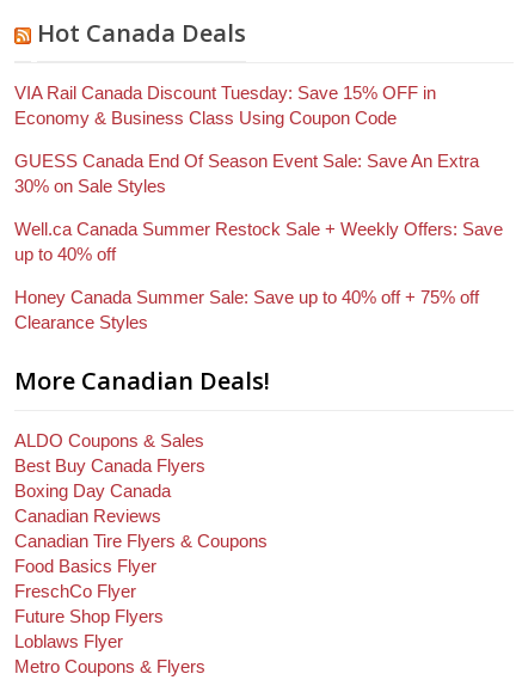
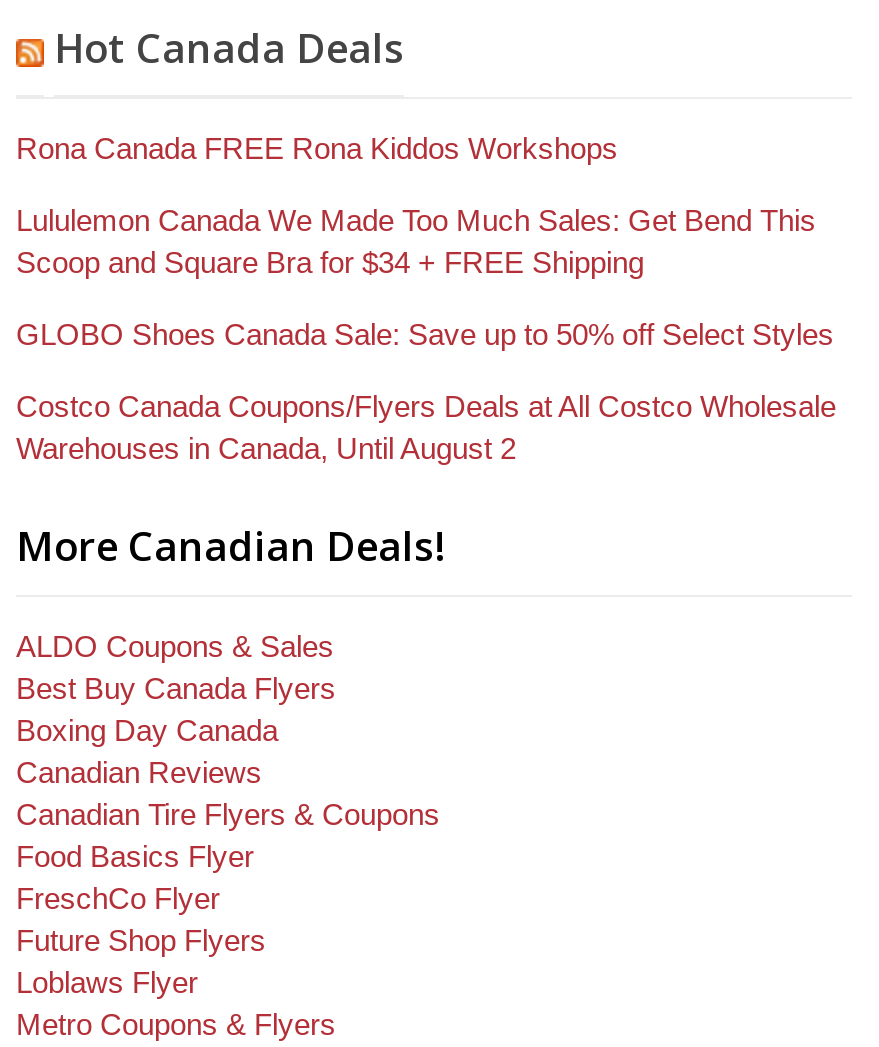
[14,83,436,128] VIA Rail Canada Discount Tuesday: Save 15% OFF in | Economy & Business Class Using Coupon Code -> [16,132,618,166] Rona Canada FREE Rona Kiddos Workshops
[14,151,479,196] GUESS Canada End Of Season Event Sale: Save An Extra | 30% on Sale Styles -> [16,204,816,280] Lululemon Canada We Made Too Much Sales: Get Bend This | Scoop and Square Bra for $34 + FREE Shipping
[14,219,503,265] Well.ca Canada Summer Restock Sale + Weekly Offers: Save | up to 40% off -> [16,318,834,352] GLOBO Shoes Canada Sale: Save up to 50% off Select Styles
[14,287,479,333] Honey Canada Summer Sale: Save up to 40% off + 75% off | Clearance Styles -> [16,390,836,466] Costco Canada Coupons/Flyers Deals at All Costco Wholesale | Warehouses in Canada, Until August 2

